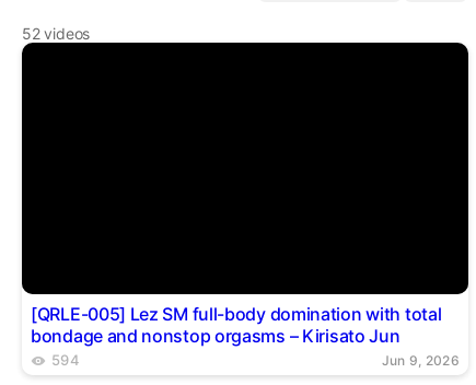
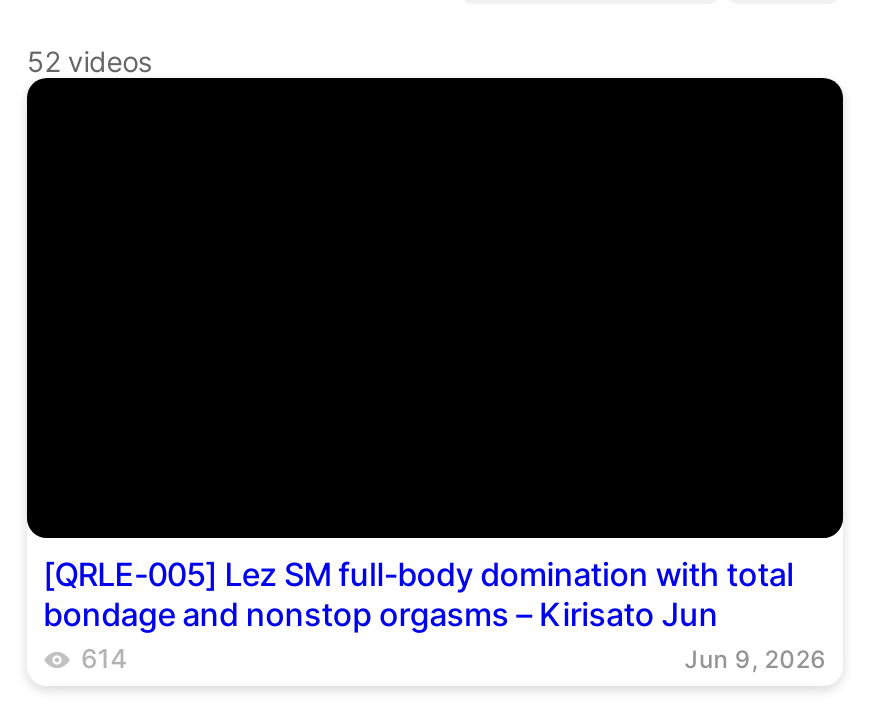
[51,351,80,369] 594 -> [81,643,129,675] 614

